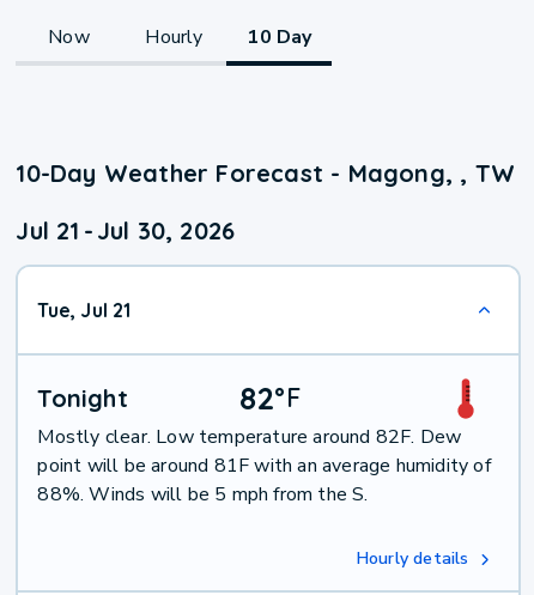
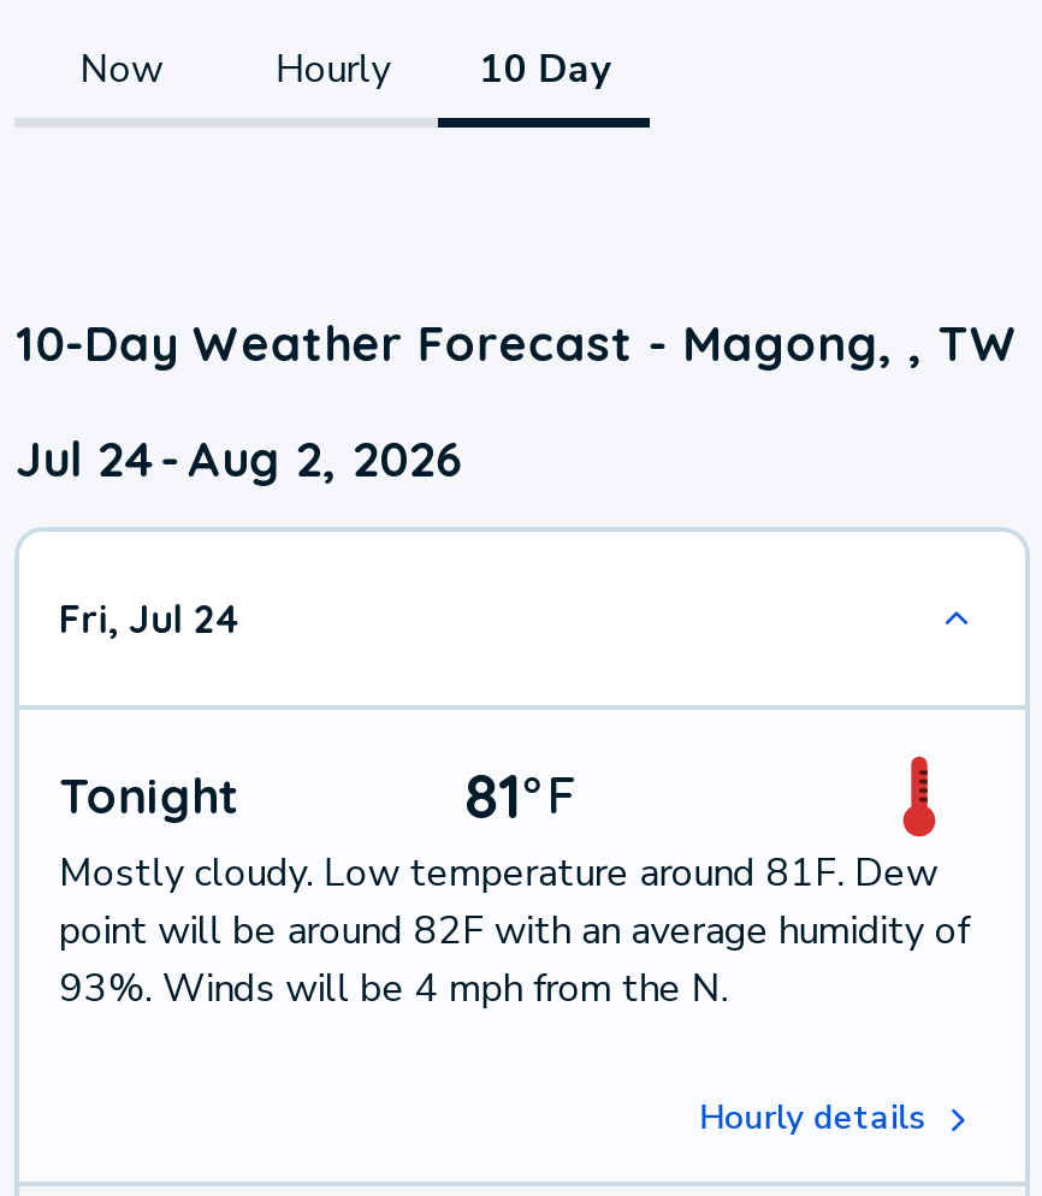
[16,216,235,246] Jul 21 - Jul 30, 2026 -> [15,429,462,489] Jul 24 - Aug 2, 2026
[38,298,131,322] Tue, Jul 21 -> [59,595,237,643] Fri, Jul 24
[239,379,301,418] 82°F -> [464,756,576,836] 81°F
[38,424,462,450] Mostly clear. Low temperature around 82F. Dew -> [59,848,938,901] Mostly cloudy. Low temperature around 81F. Dew
[38,453,491,479] point will be around 81F with an average humidity of -> [59,906,969,958] point will be around 82F with an average humidity of
[38,482,368,508] 88%. Winds will be 5 mph from the S. -> [59,963,728,1016] 93%. Winds will be 4 mph from the N.

